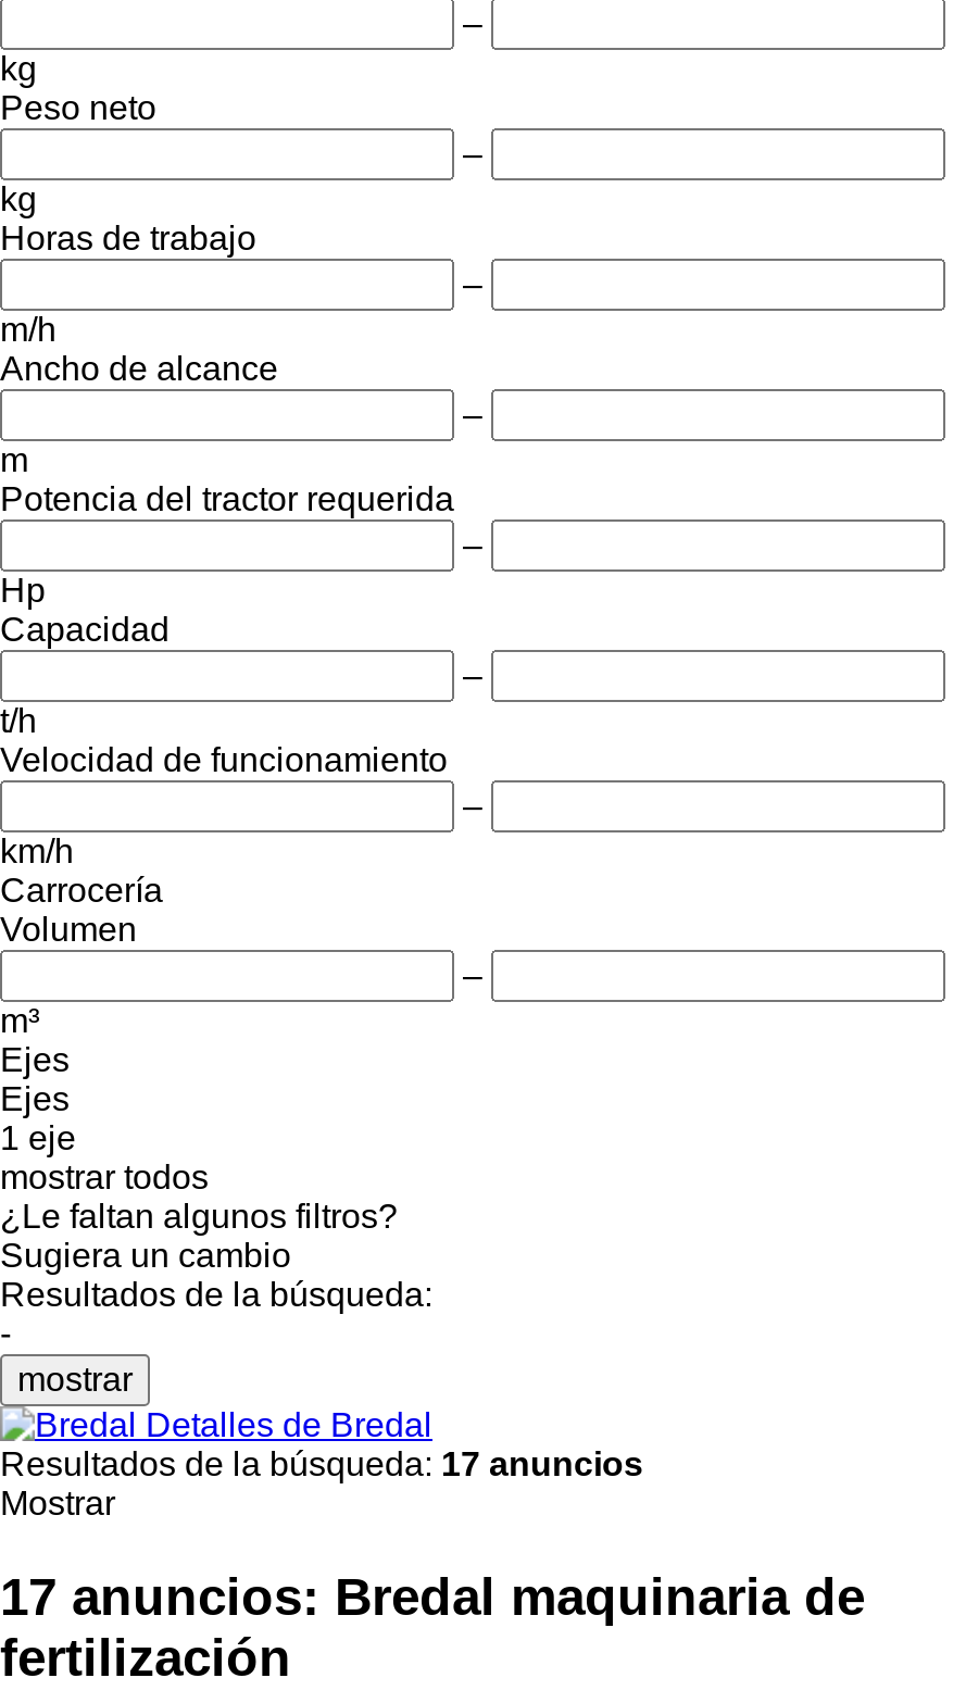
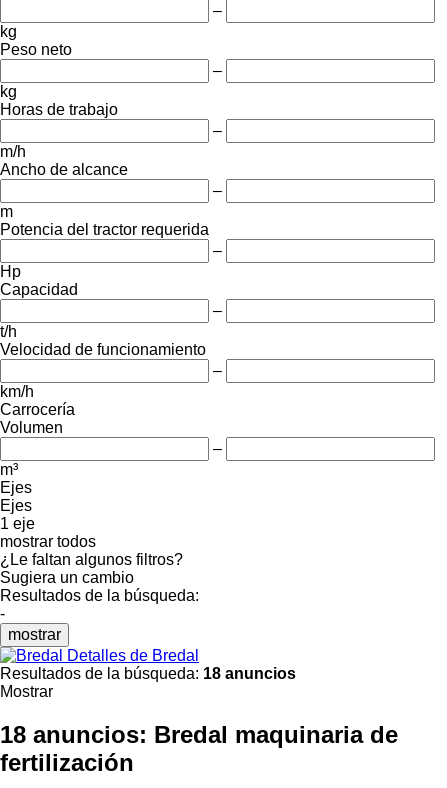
[0,1445,643,1482] Resultados de la búsqueda: 17 anuncios -> [0,665,296,682] Resultados de la búsqueda: 18 anuncios
[0,1567,865,1625] 17 anuncios: Bredal maquinaria de -> [0,721,398,748] 18 anuncios: Bredal maquinaria de

